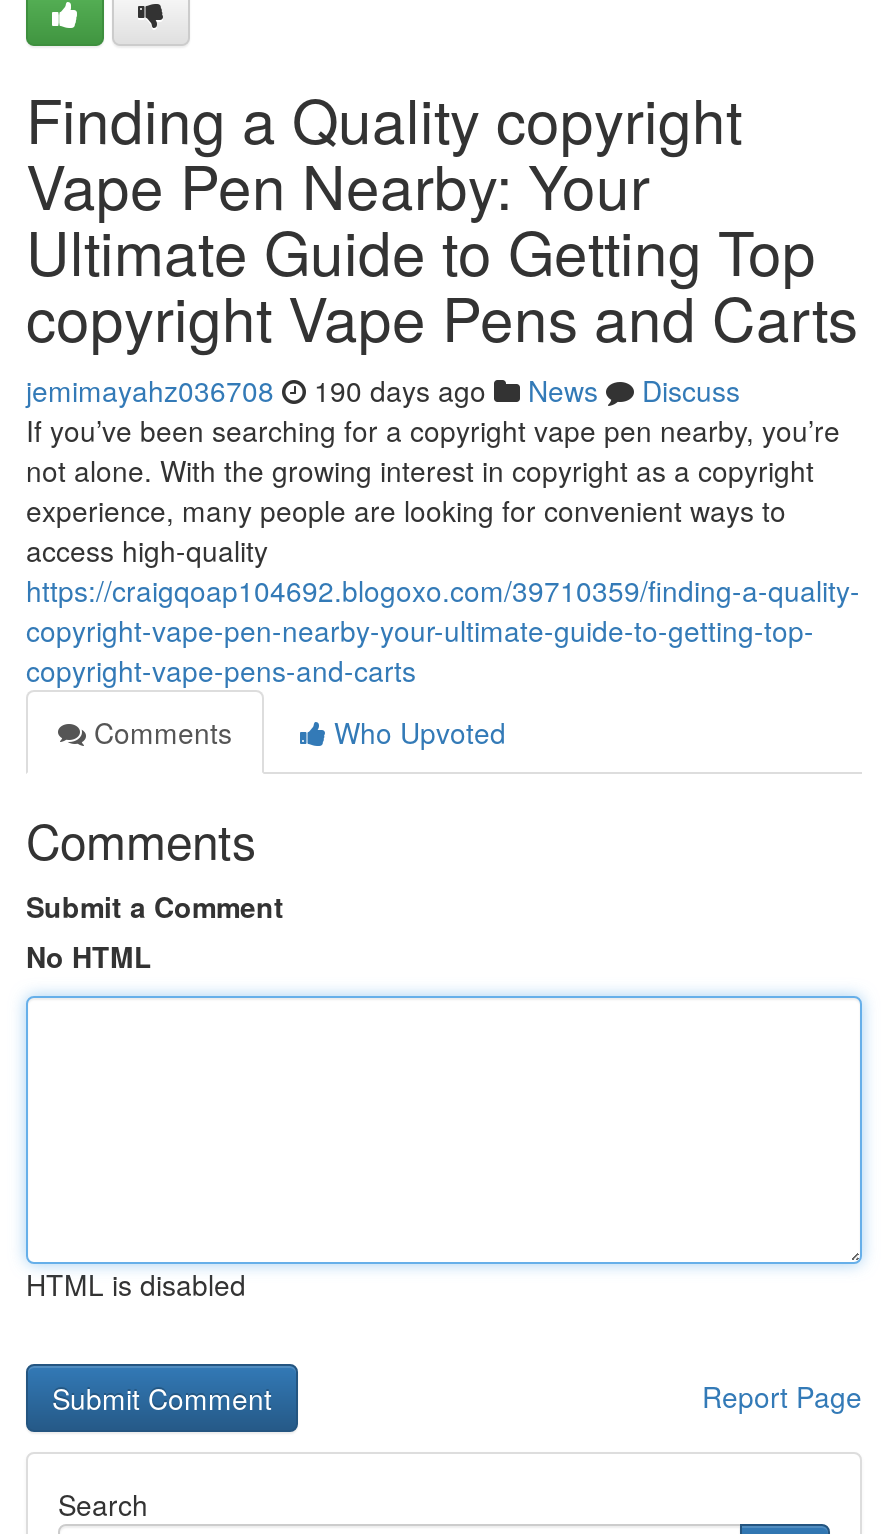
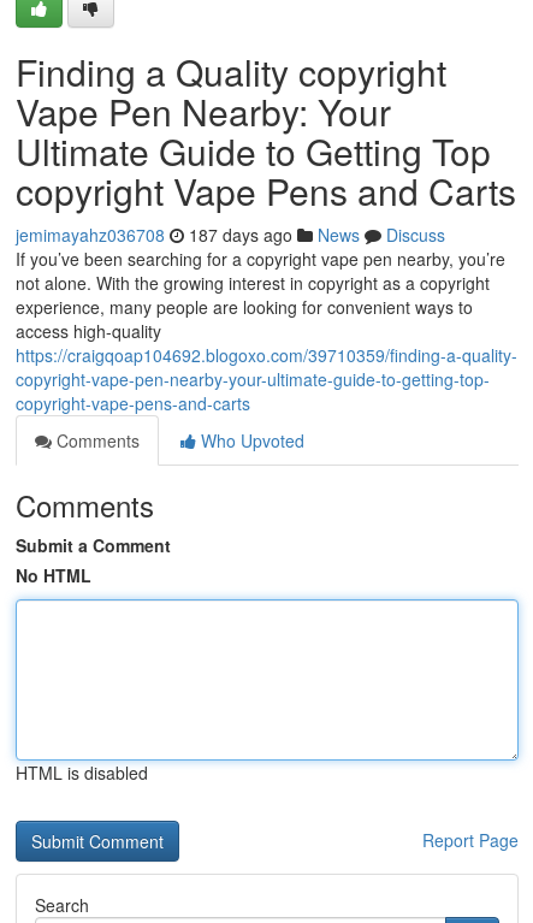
[26,370,740,410] jemimayahz036708 190 days ago News Discuss -> [16,223,445,247] jemimayahz036708 187 days ago News Discuss

